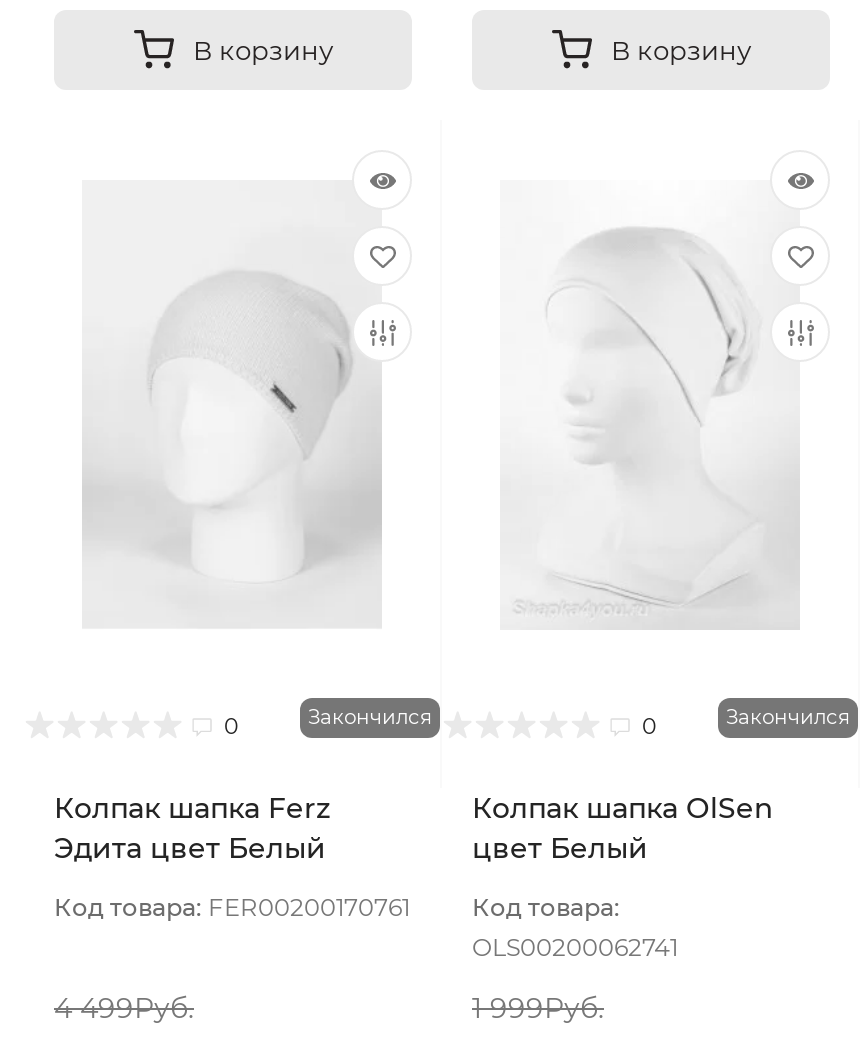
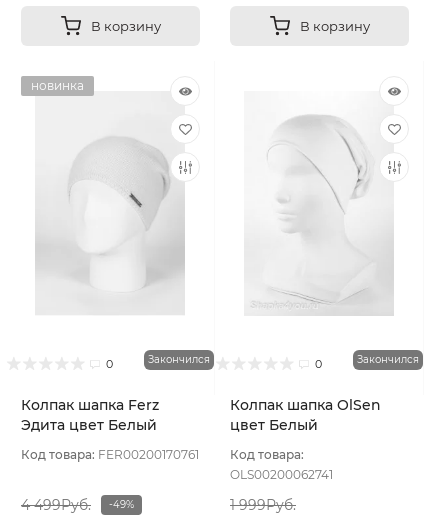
none -> [31,78,84,93] новинка
none -> [109,498,134,511] -49%

